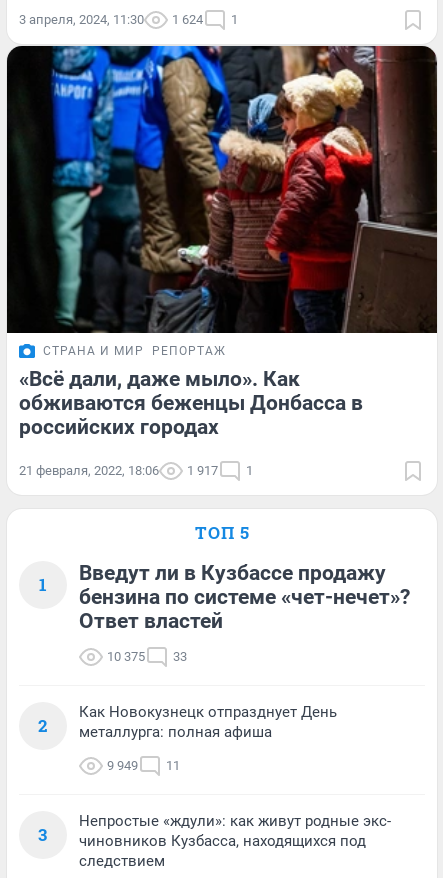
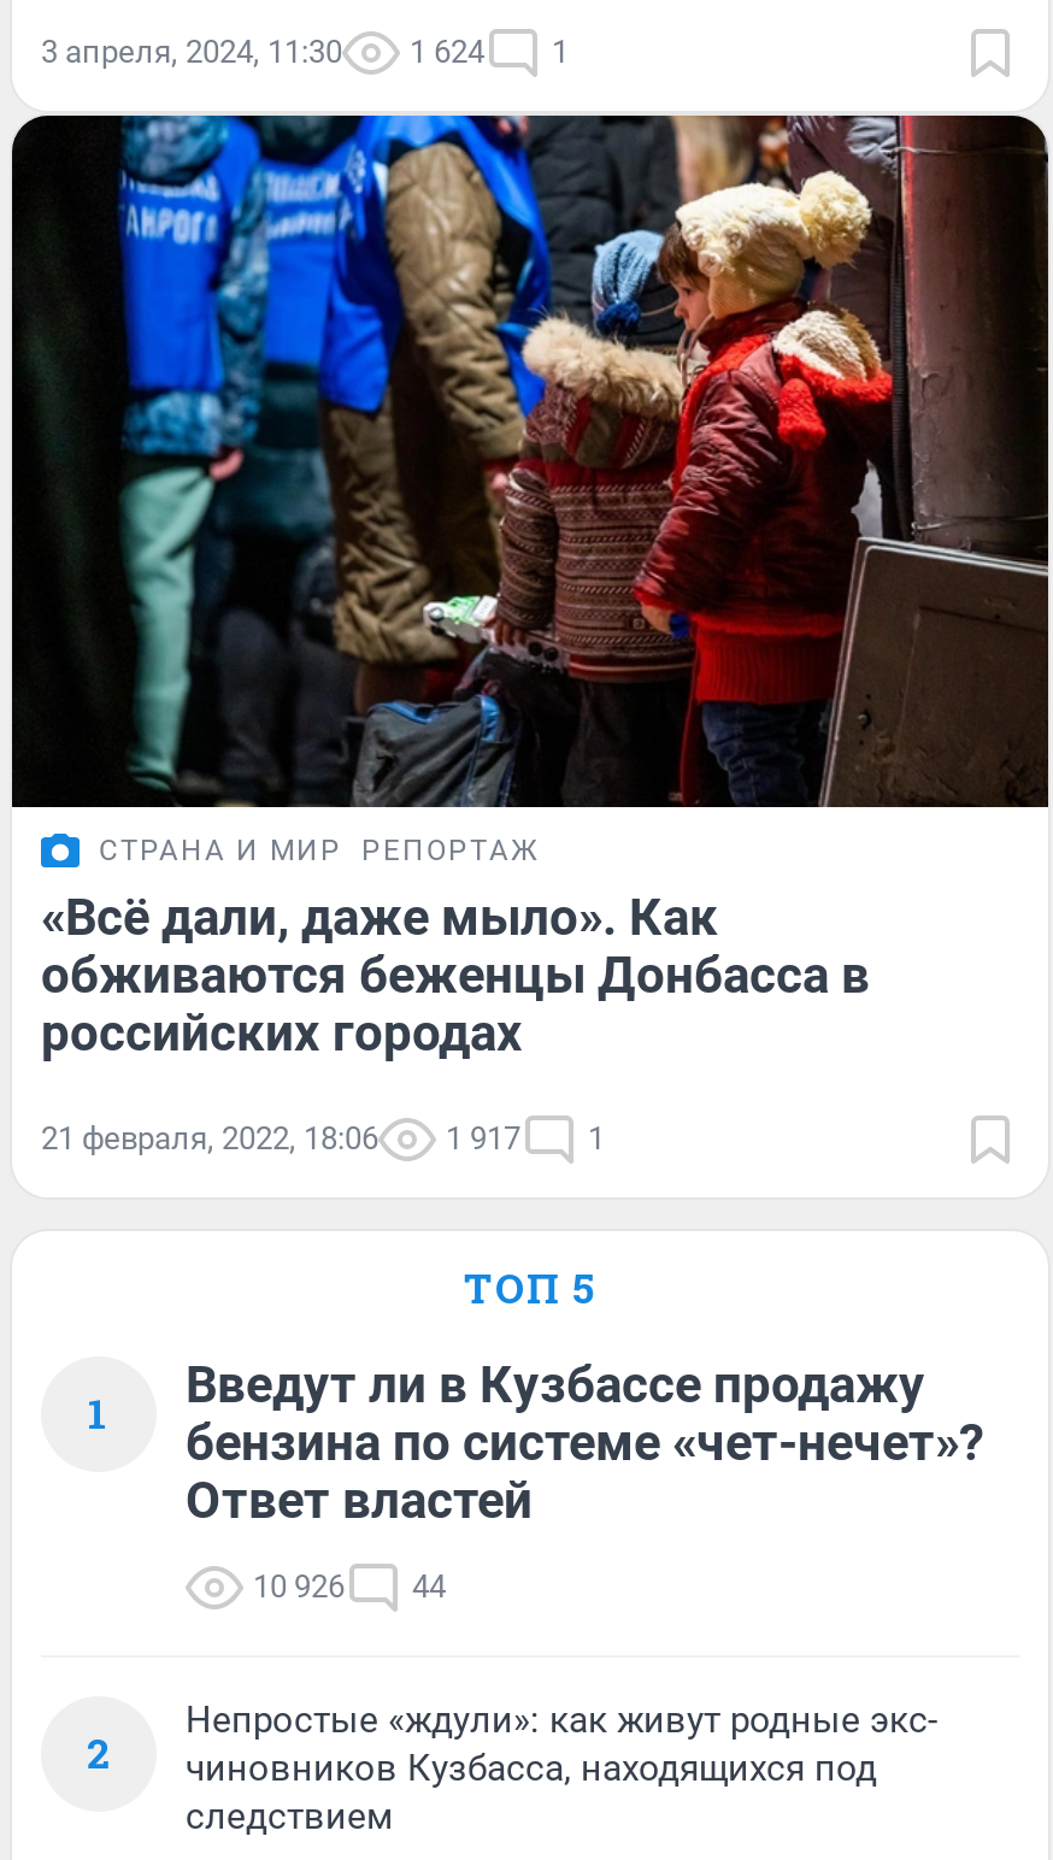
[107,649,145,664] 10 375 -> [253,1568,345,1604] 10 926
[173,649,187,664] 33 -> [412,1568,446,1604] 44
[38,703,337,846] Как Новокузнецк отпразднует День | металлурга: полная афиша | 9 949 | 11 | 3 -> none

